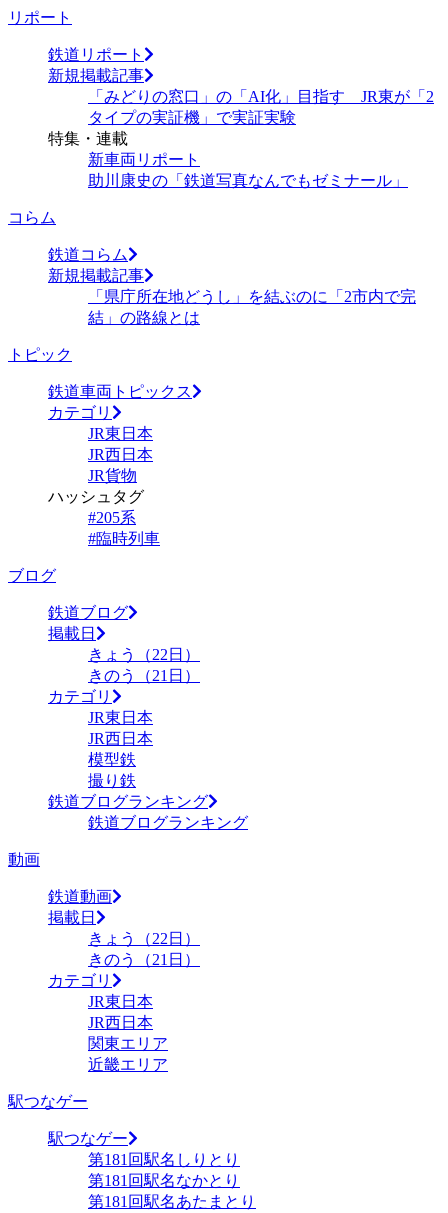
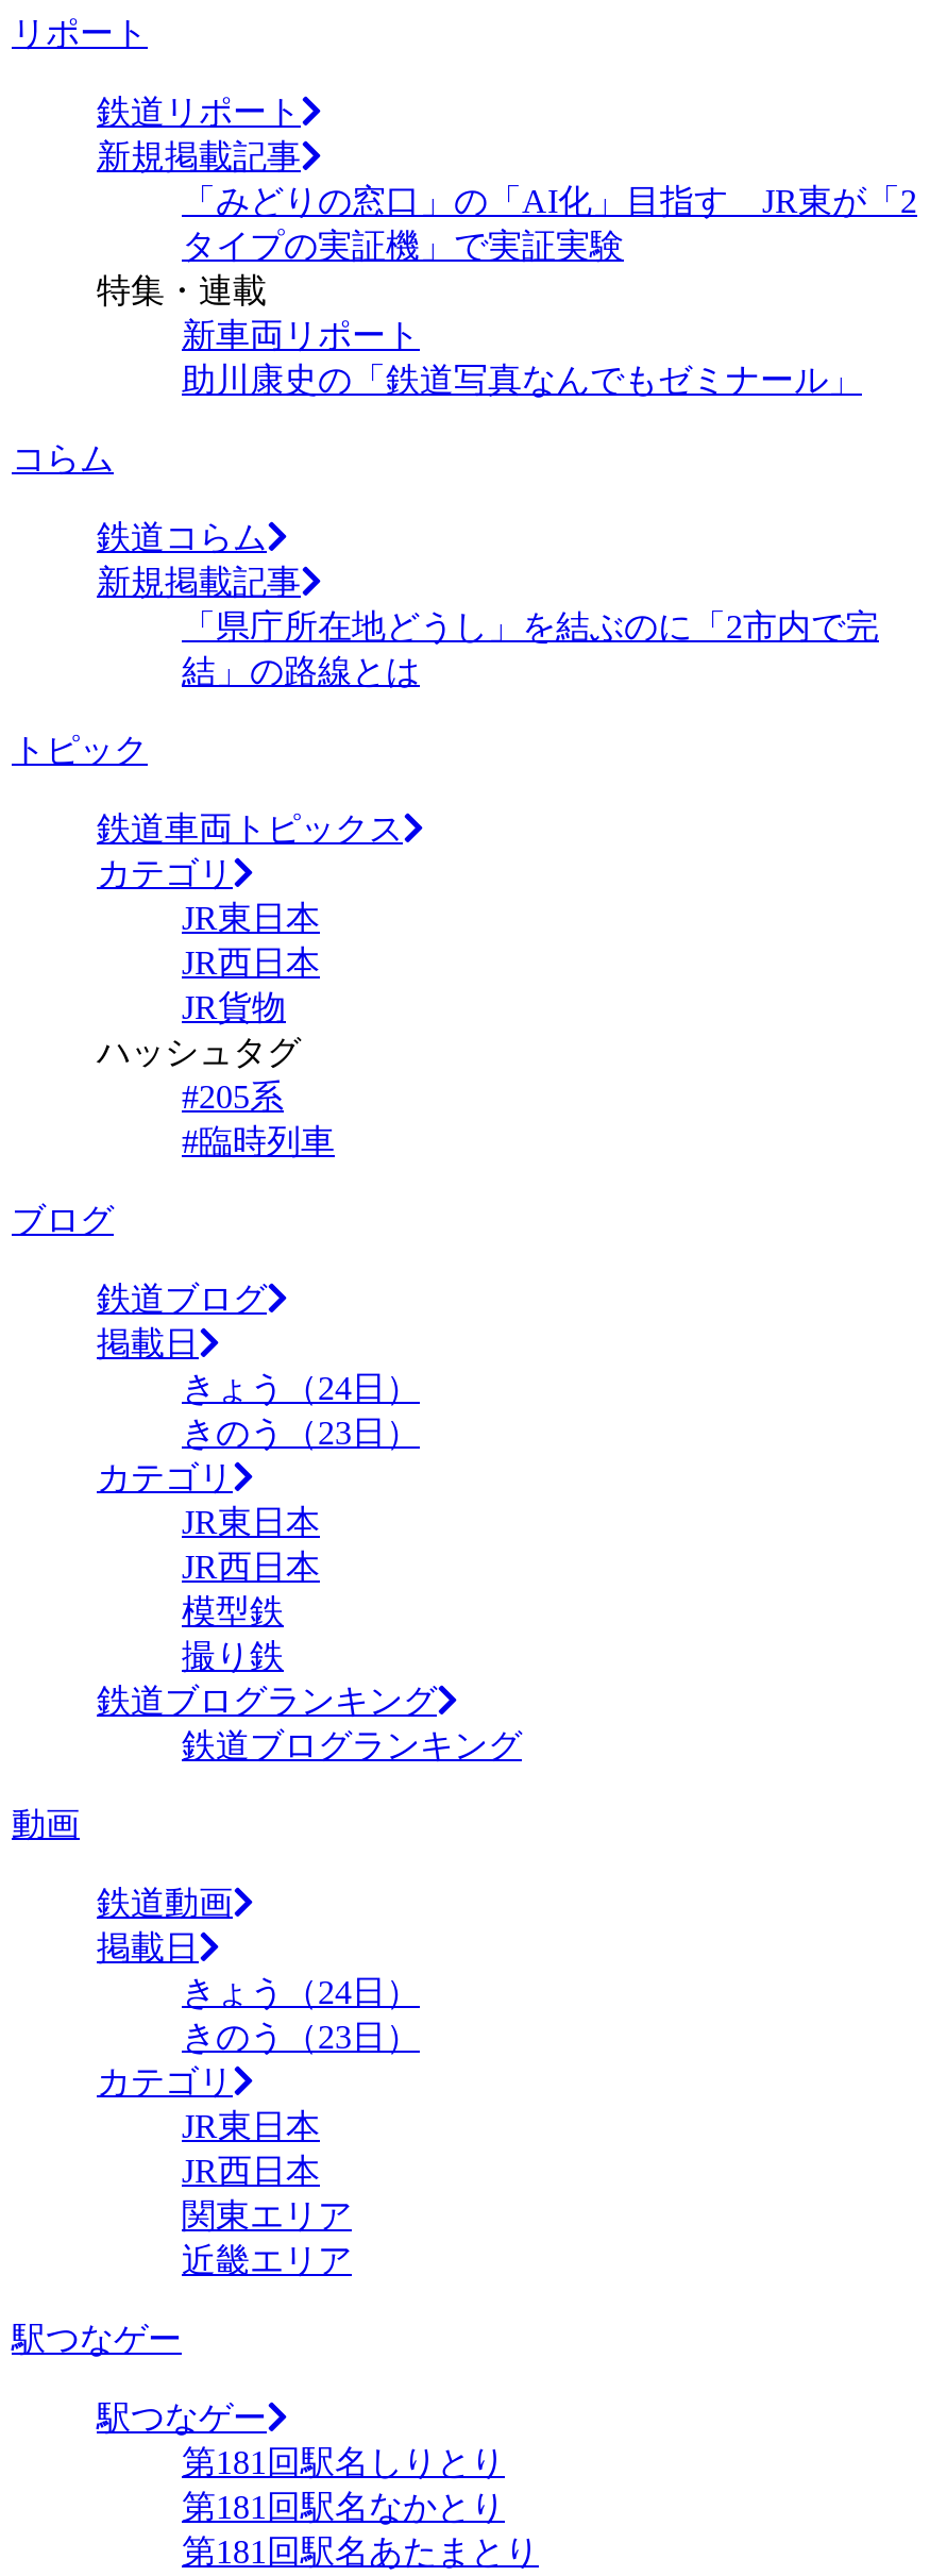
[88,646,200,663] きょう（22日） -> [182,1370,420,1406] きょう（24日）
[88,667,200,684] きのう（21日） -> [182,1415,420,1451] きのう（23日）
[88,930,200,947] きょう（22日） -> [182,1974,420,2010] きょう（24日）
[88,951,200,968] きのう（21日） -> [182,2019,420,2055] きのう（23日）

